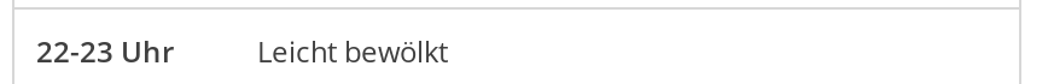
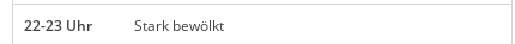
[257,31,448,72] Leicht bewölkt -> [134,15,223,36] Stark bewölkt

